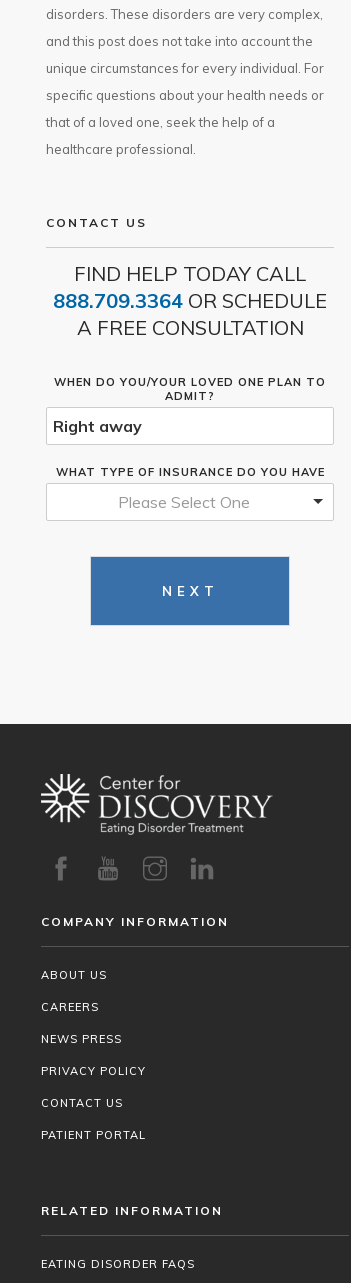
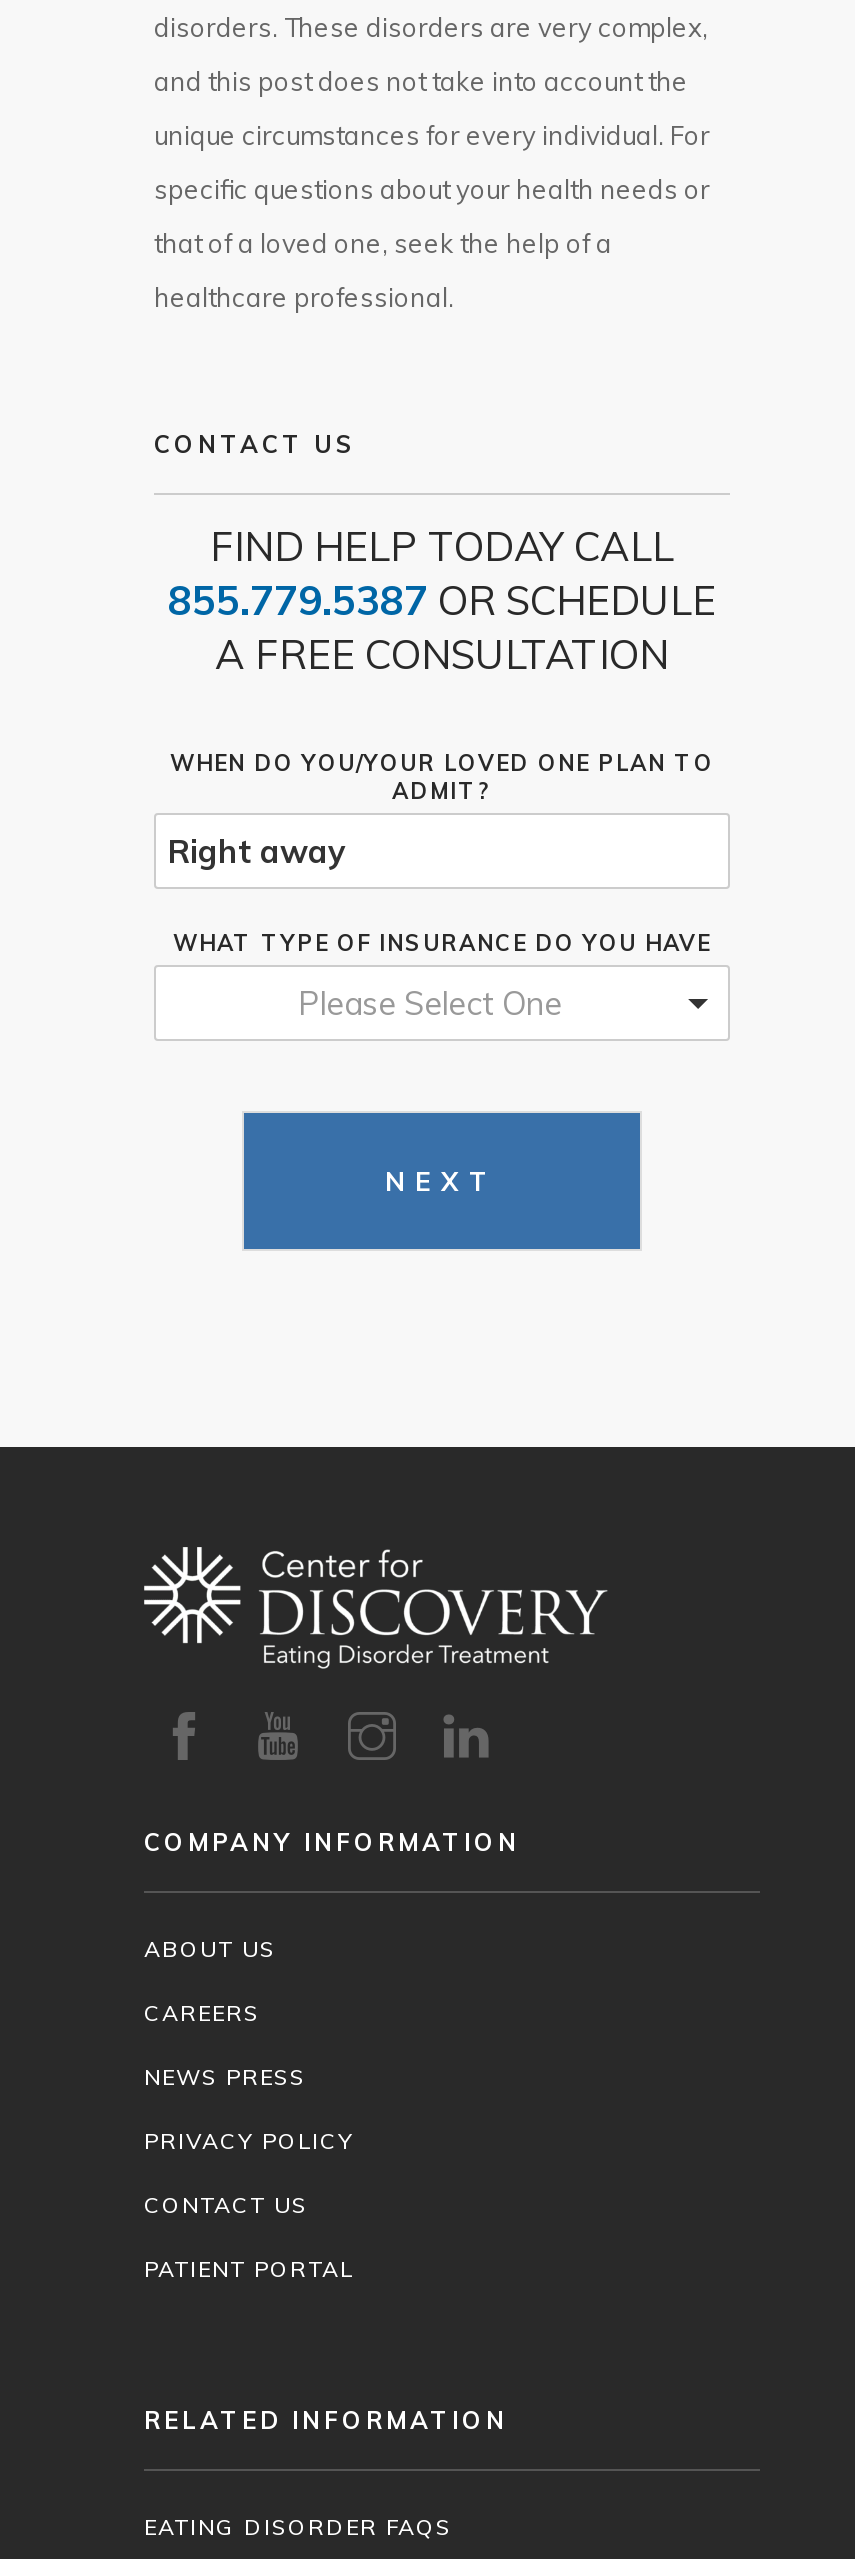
[53,288,327,313] 888.709.3364 OR SCHEDULE -> [168,575,716,625] 855.779.5387 OR SCHEDULE

